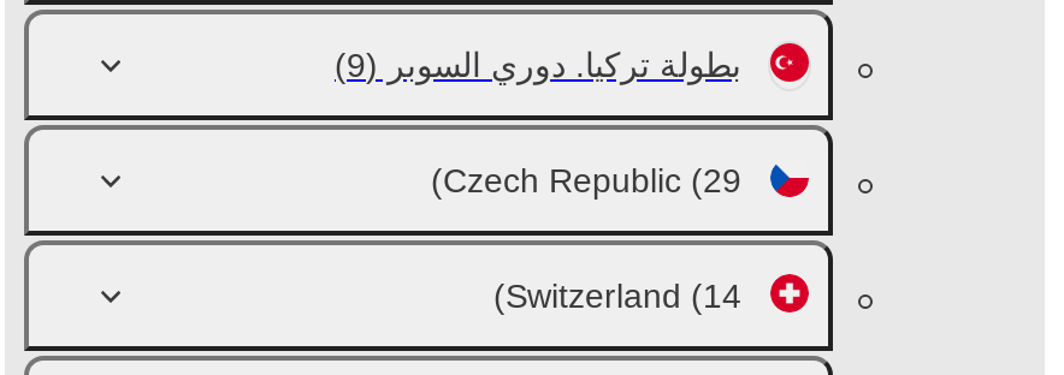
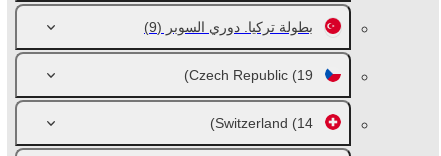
[443,161,741,200] Czech Republic (29) -> [189,67,313,83] Czech Republic (19)

